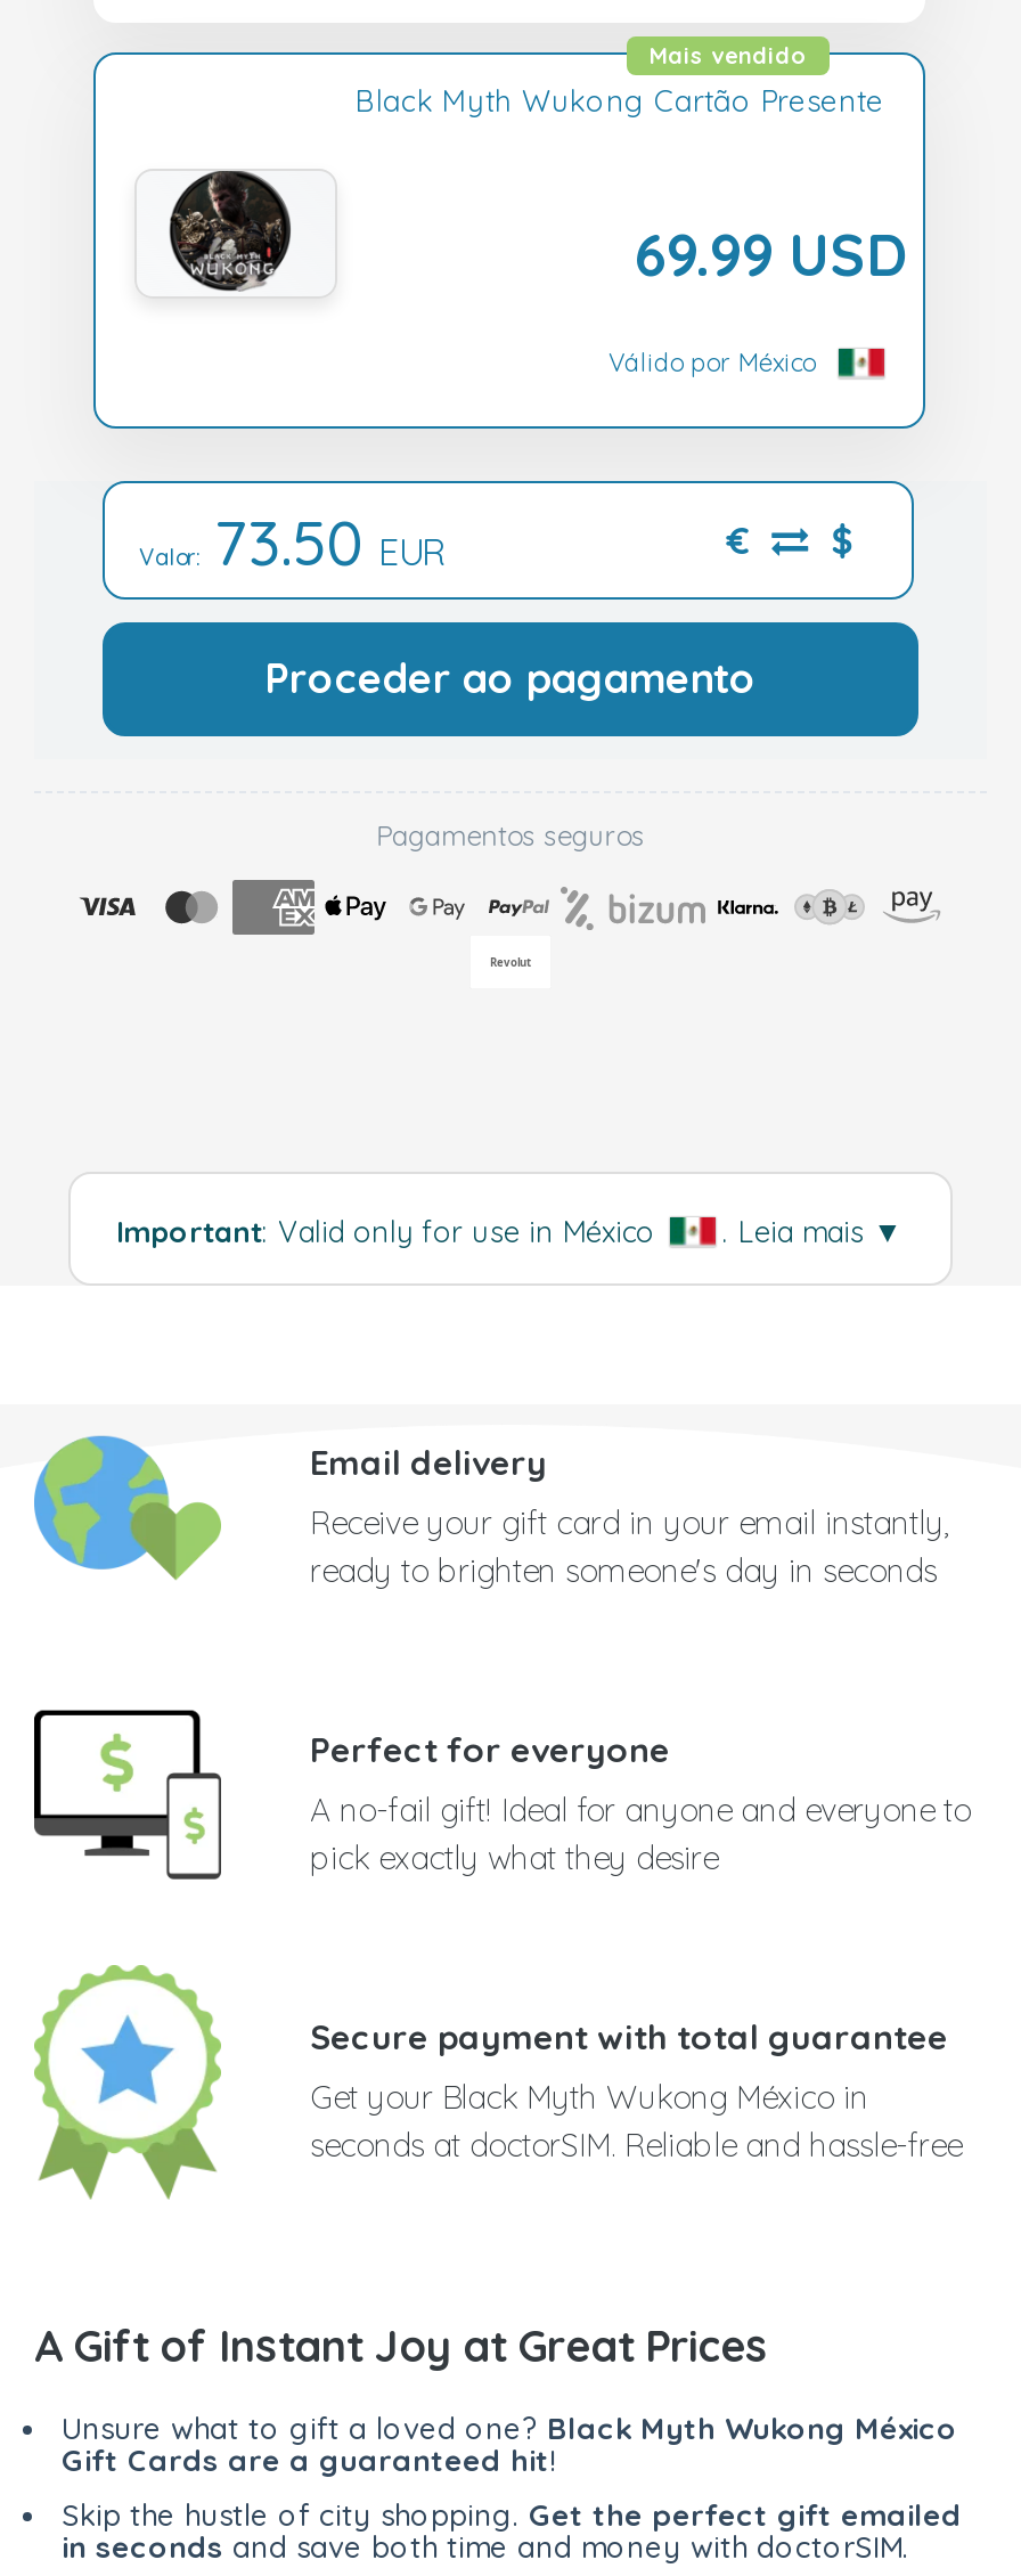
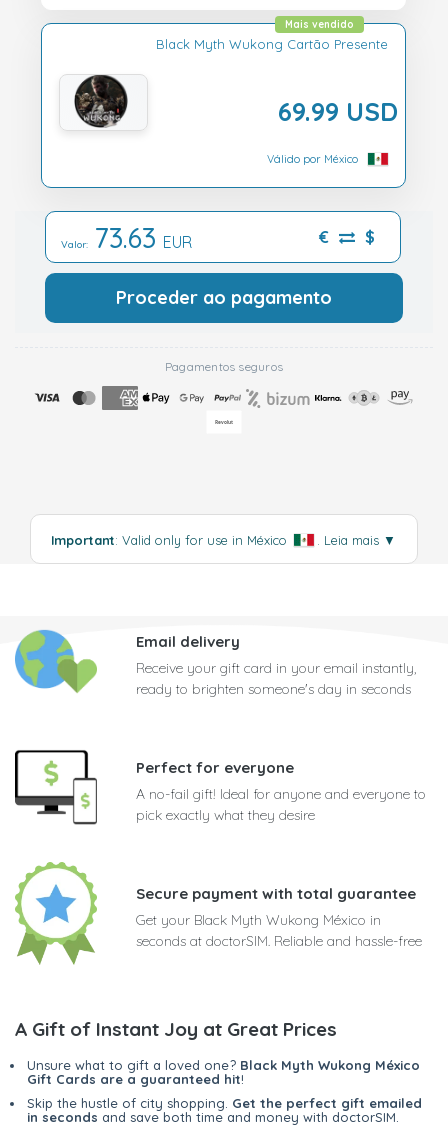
[139,505,444,582] Valor: 73.50 EUR -> [61,221,192,255] Valor: 73.63 EUR

